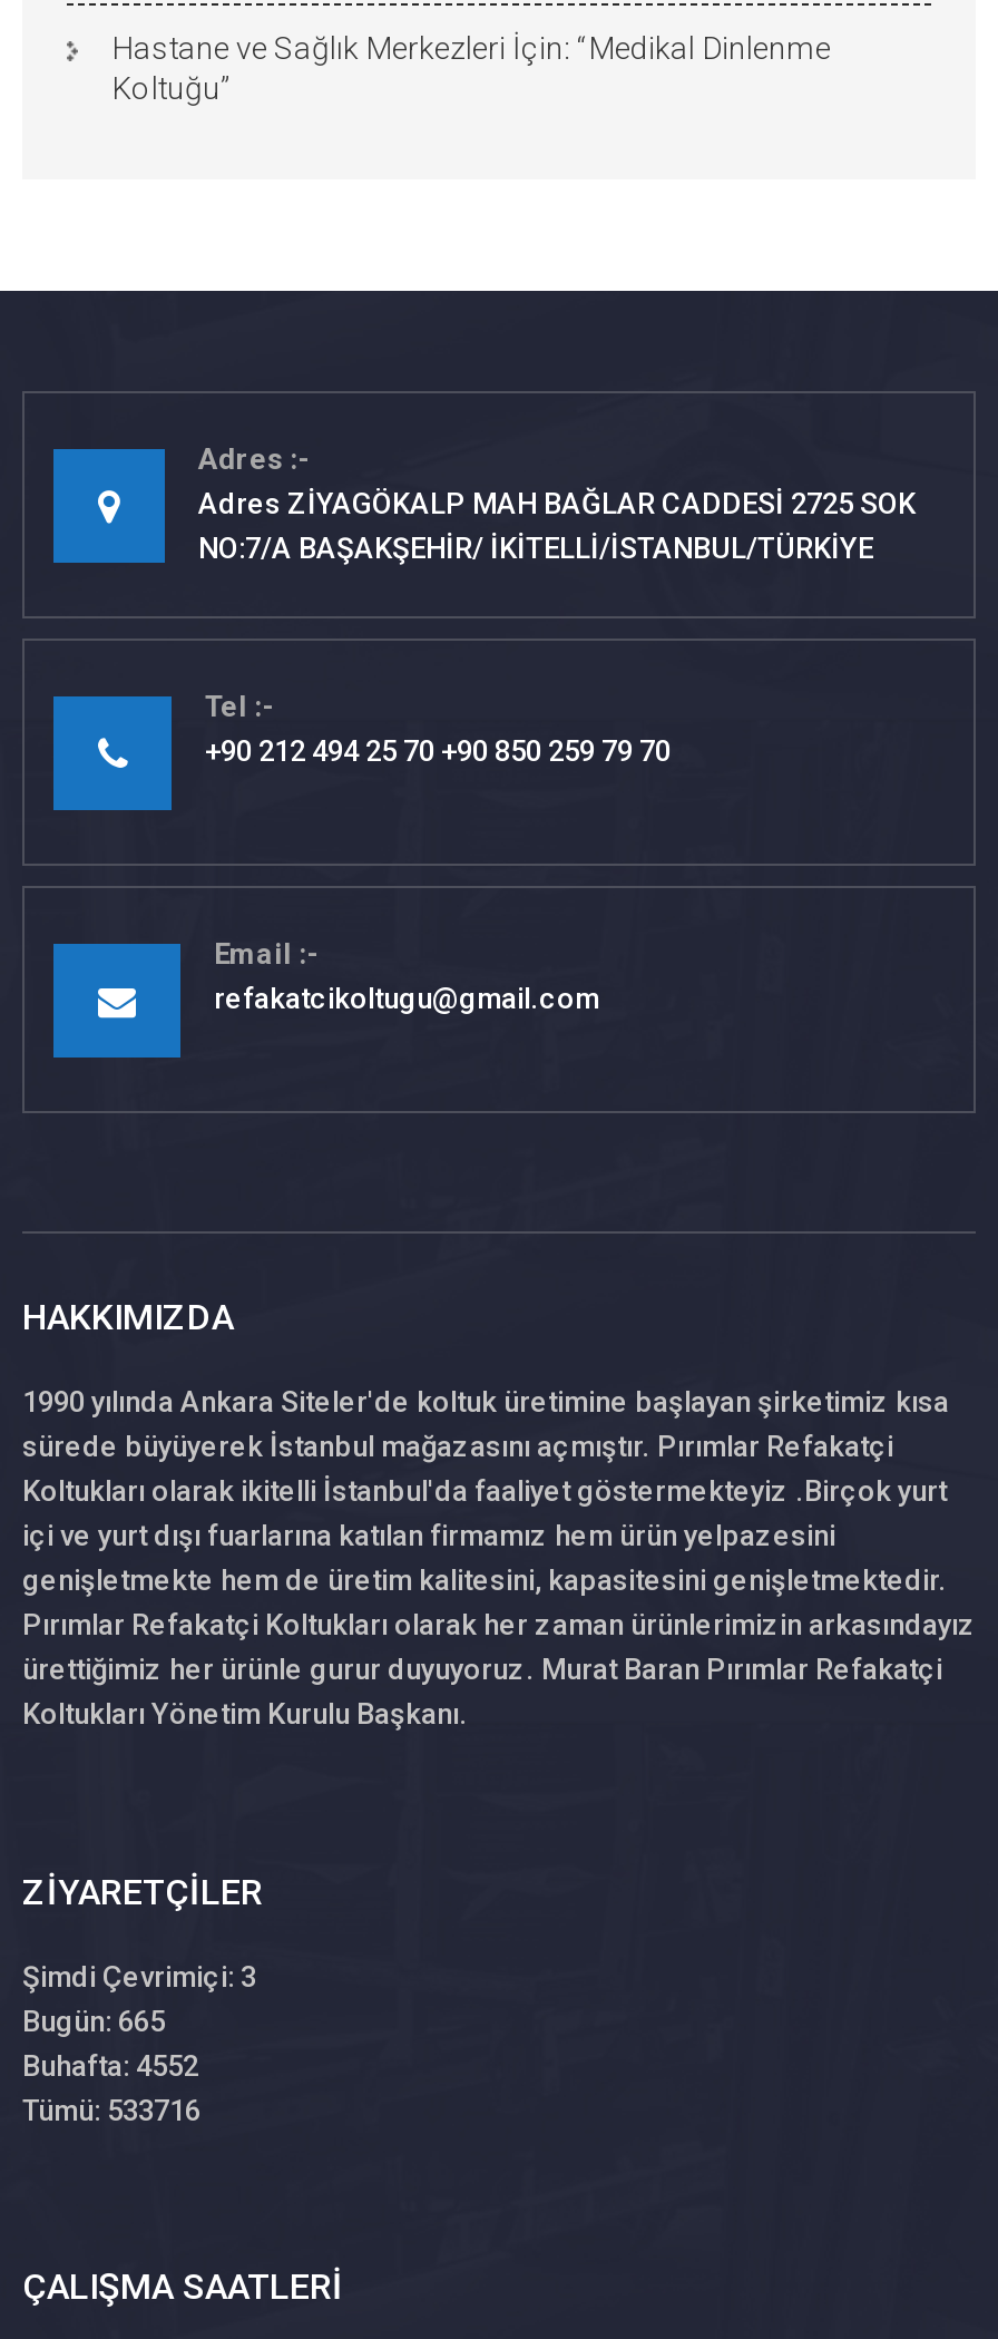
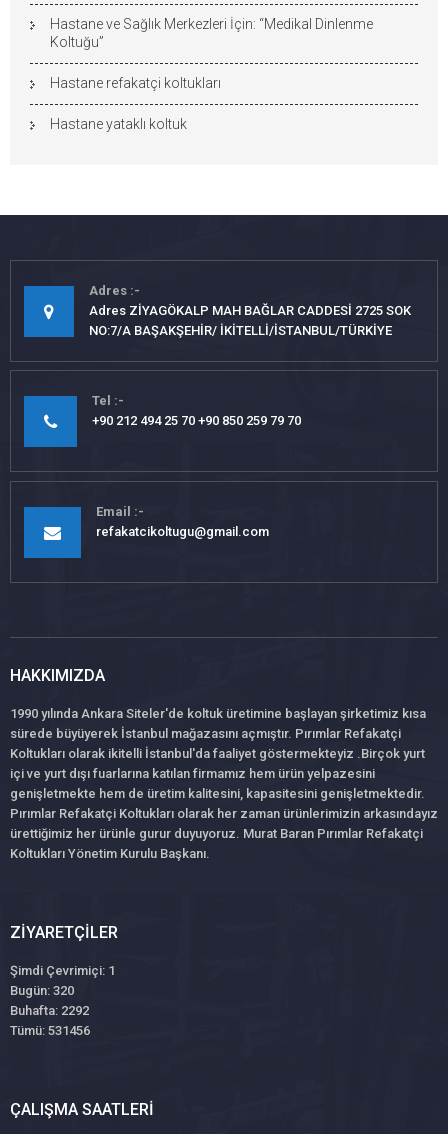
none -> [50,75,221,132] Hastane refakatçi koltukları | Hastane yataklı koltuk
[22,1959,256,1992] Şimdi Çevrimiçi: 3 -> [10,963,115,978] Şimdi Çevrimiçi: 1
[22,2003,165,2037] Bugün: 665 -> [10,983,74,998] Bugün: 320
[22,2048,198,2081] Buhafta: 4552 -> [10,1003,89,1018] Buhafta: 2292
[22,2093,200,2126] Tümü: 533716 -> [10,1023,90,1038] Tümü: 531456

